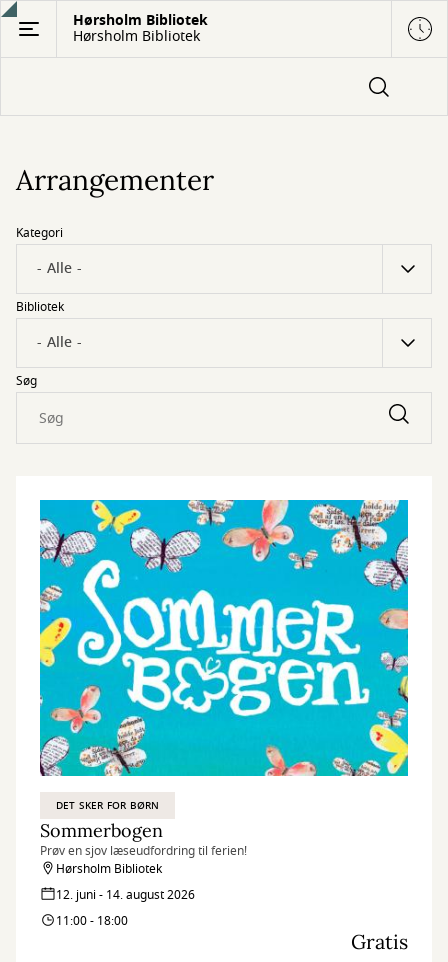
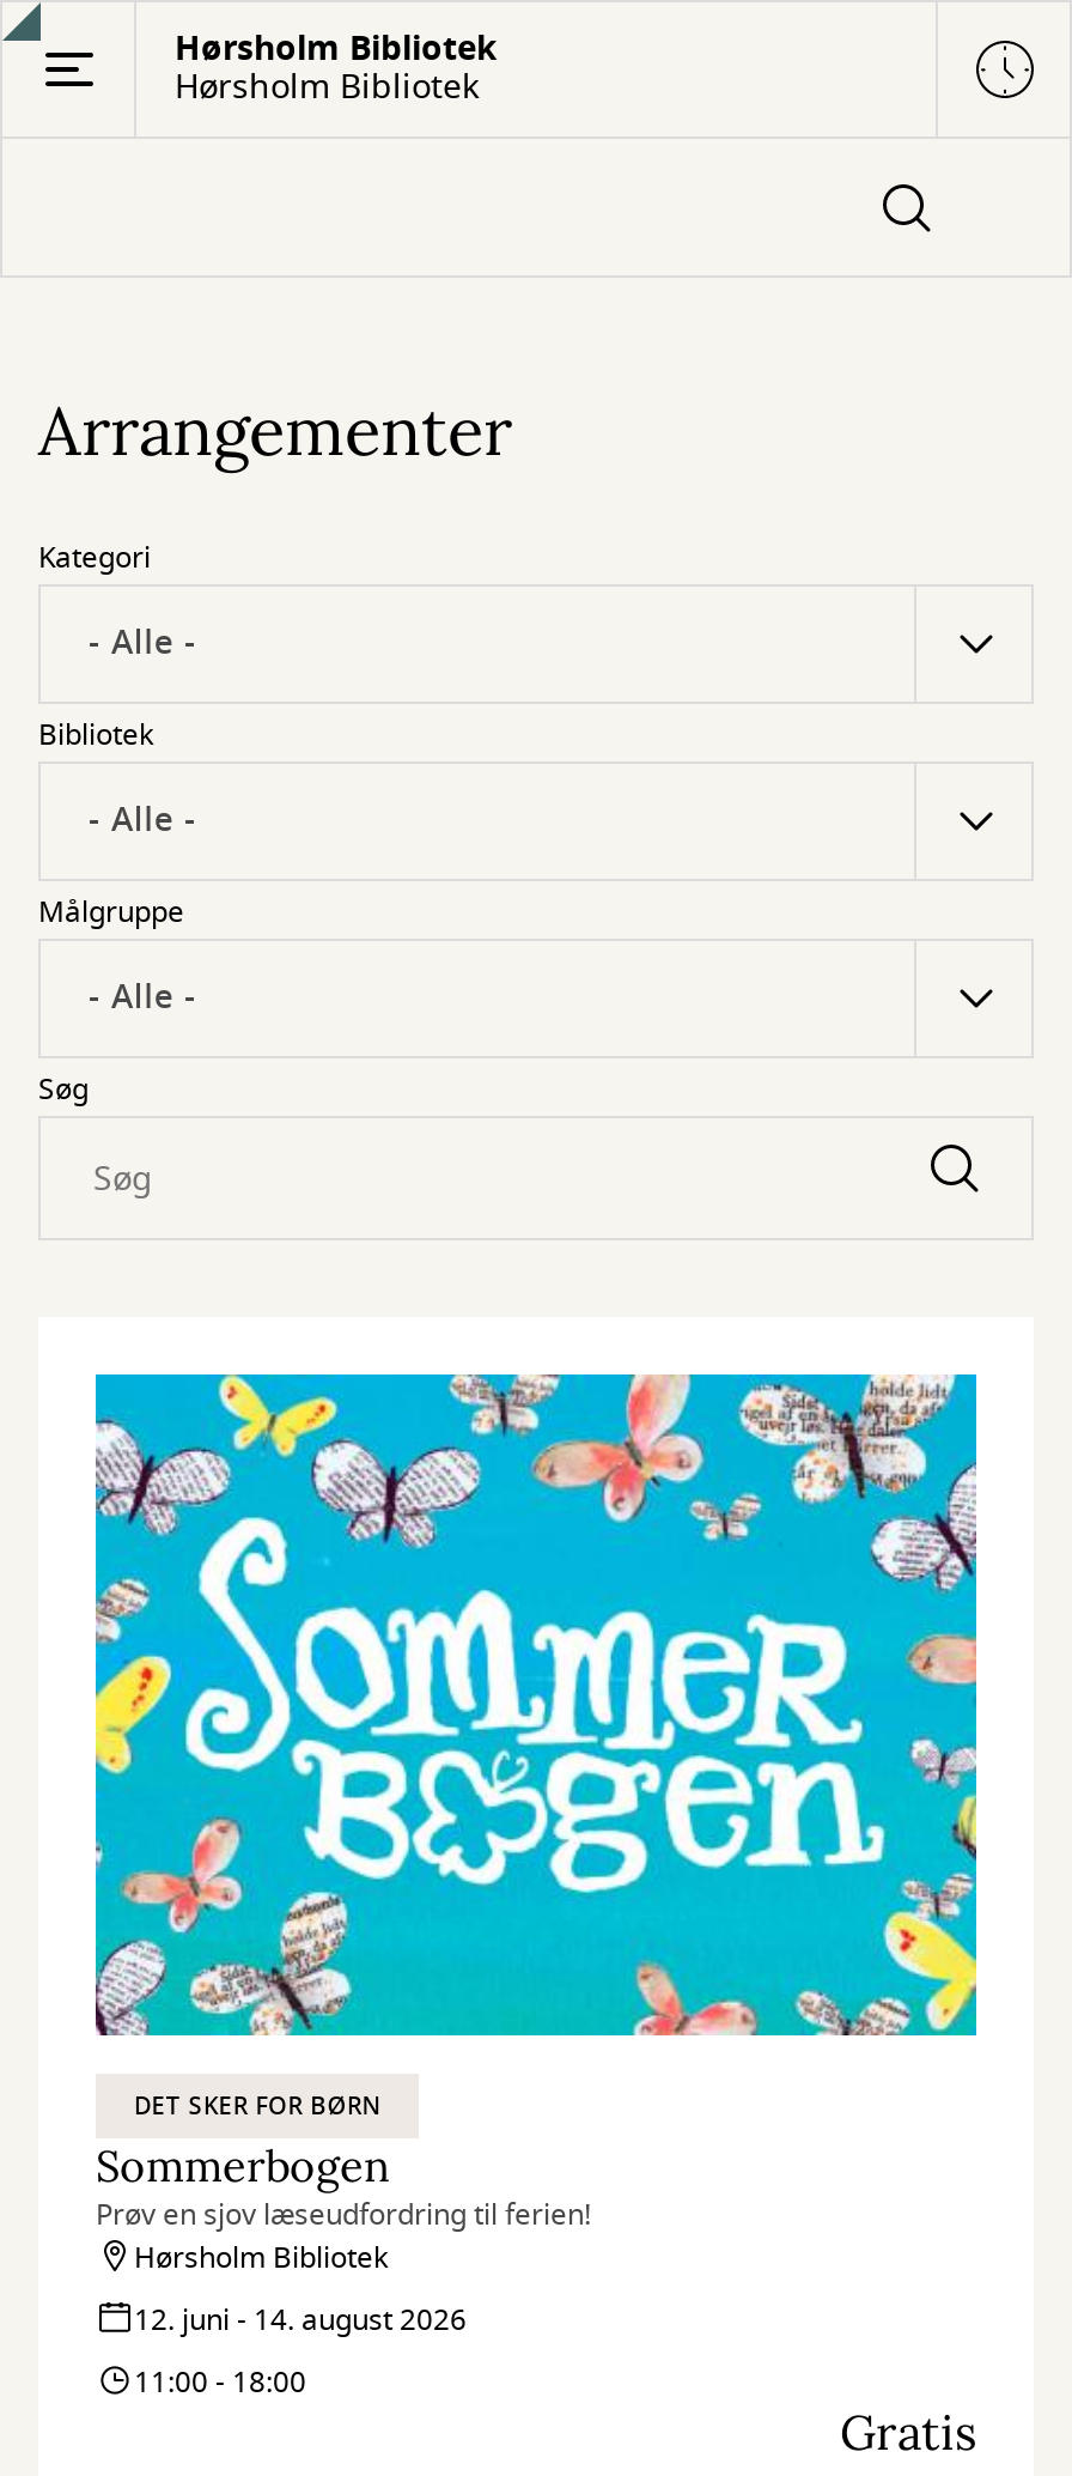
none -> [38,891,184,934] Målgruppe

